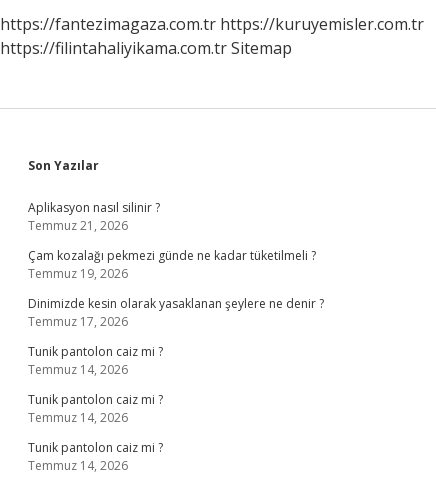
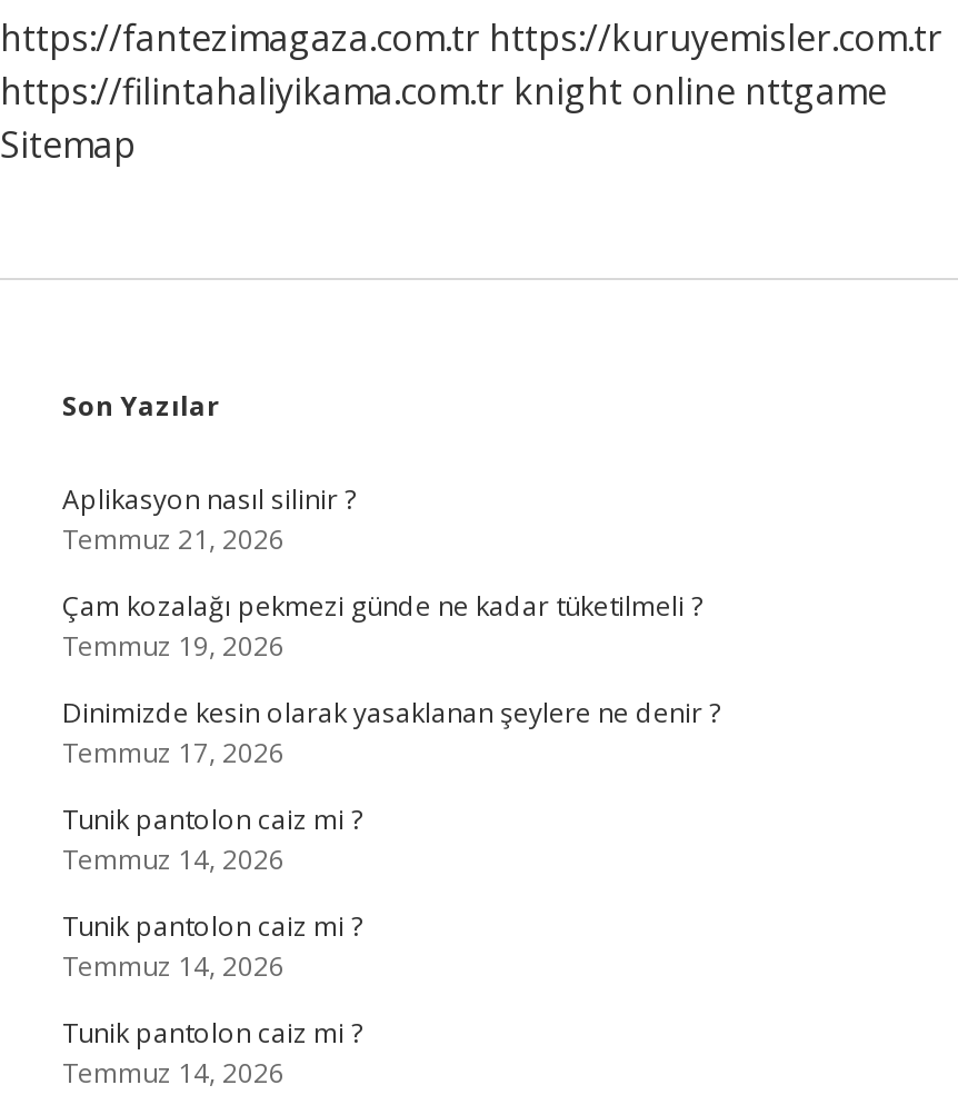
[0,37,292,59] https://filintahaliyikama.com.tr Sitemap -> [0,67,887,169] https://filintahaliyikama.com.tr knight online nttgame | Sitemap

